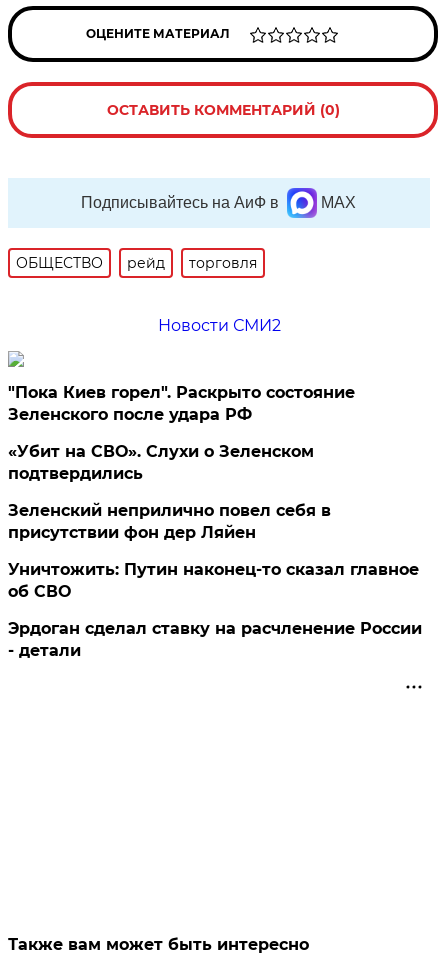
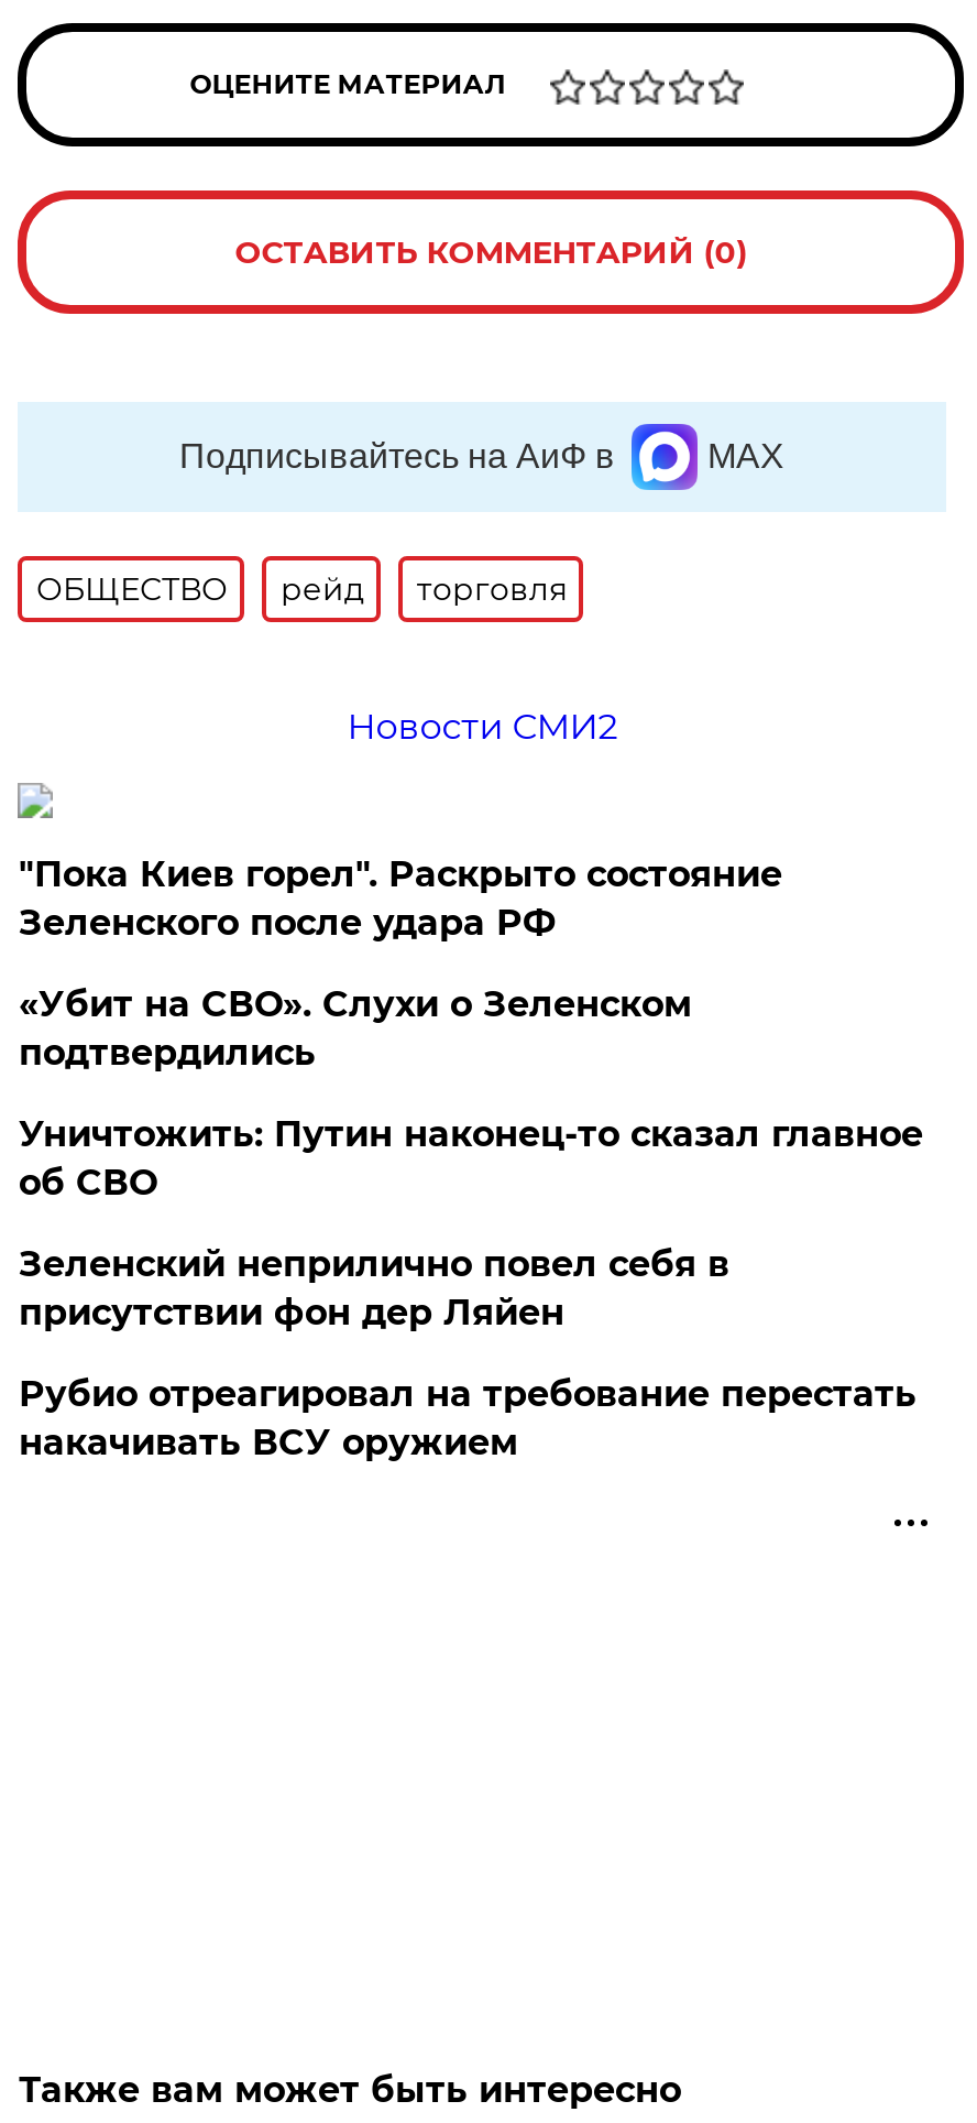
moved [8,501,331,542] -> [18,1243,729,1333]: Зеленский неприлично повел cебя в | присутствии фон дер Ляйен
moved [8,560,419,601] -> [18,1113,923,1203]: Уничтожить: Путин наконец-то сказал главное | об СВО
[8,619,422,660] Эрдоган сделал ставку на расчленение России | - детали -> [18,1373,916,1463] Рубио отреагировал на требование перестать | накачивать ВСУ оружием

